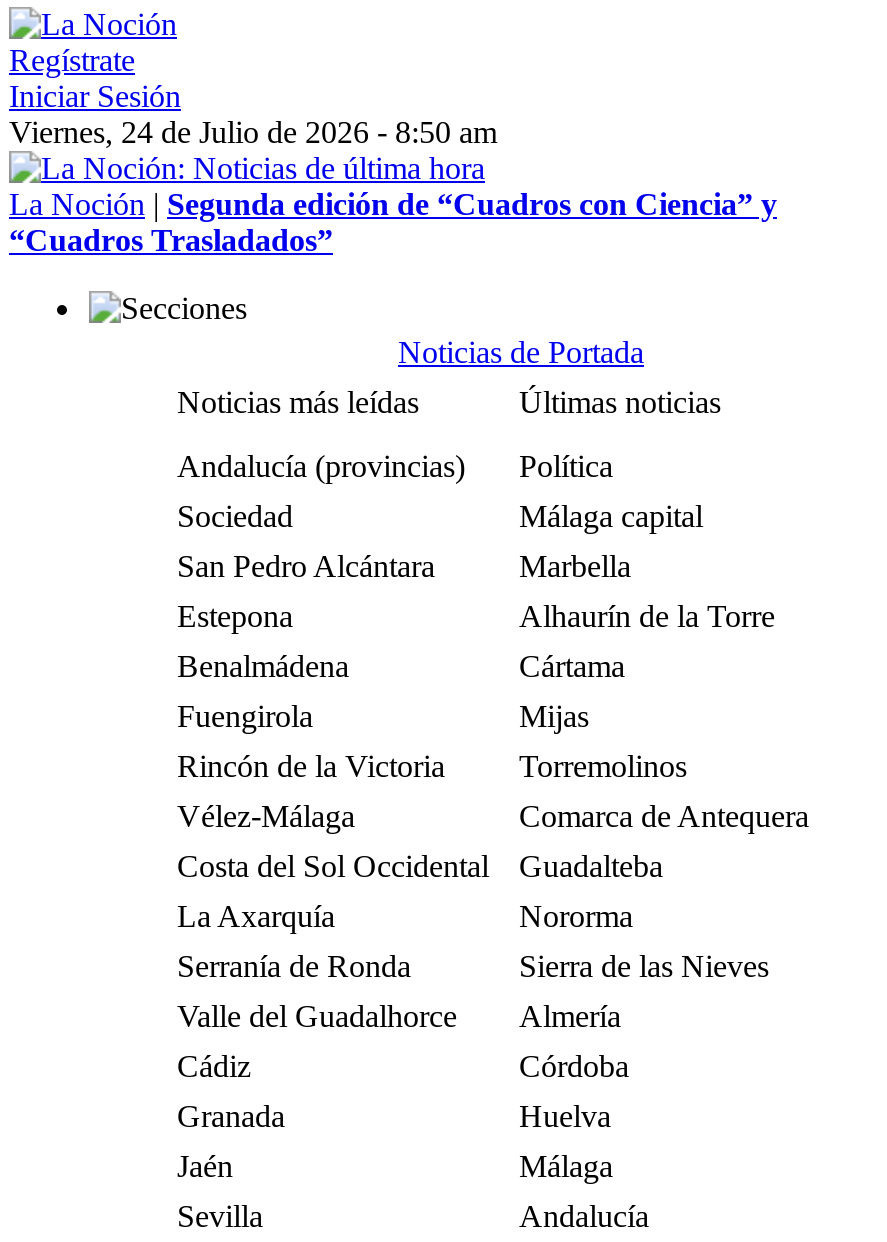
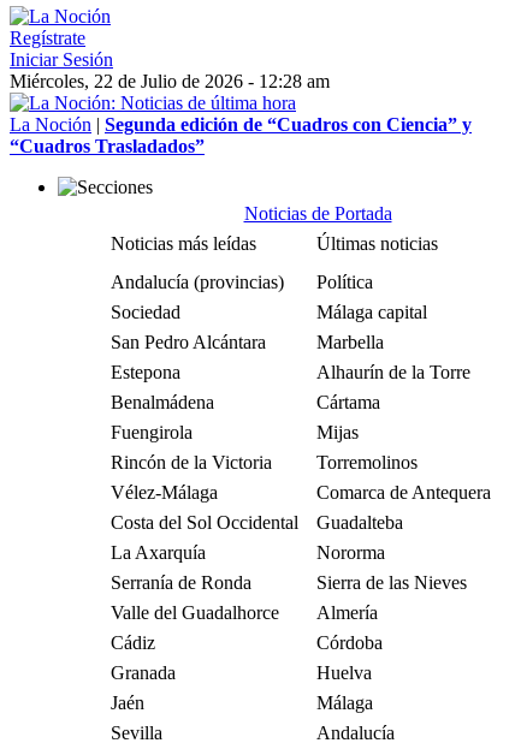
[9,115,497,149] Viernes, 24 de Julio de 2026 - 8:50 am -> [10,71,330,91] Miércoles, 22 de Julio de 2026 - 12:28 am

